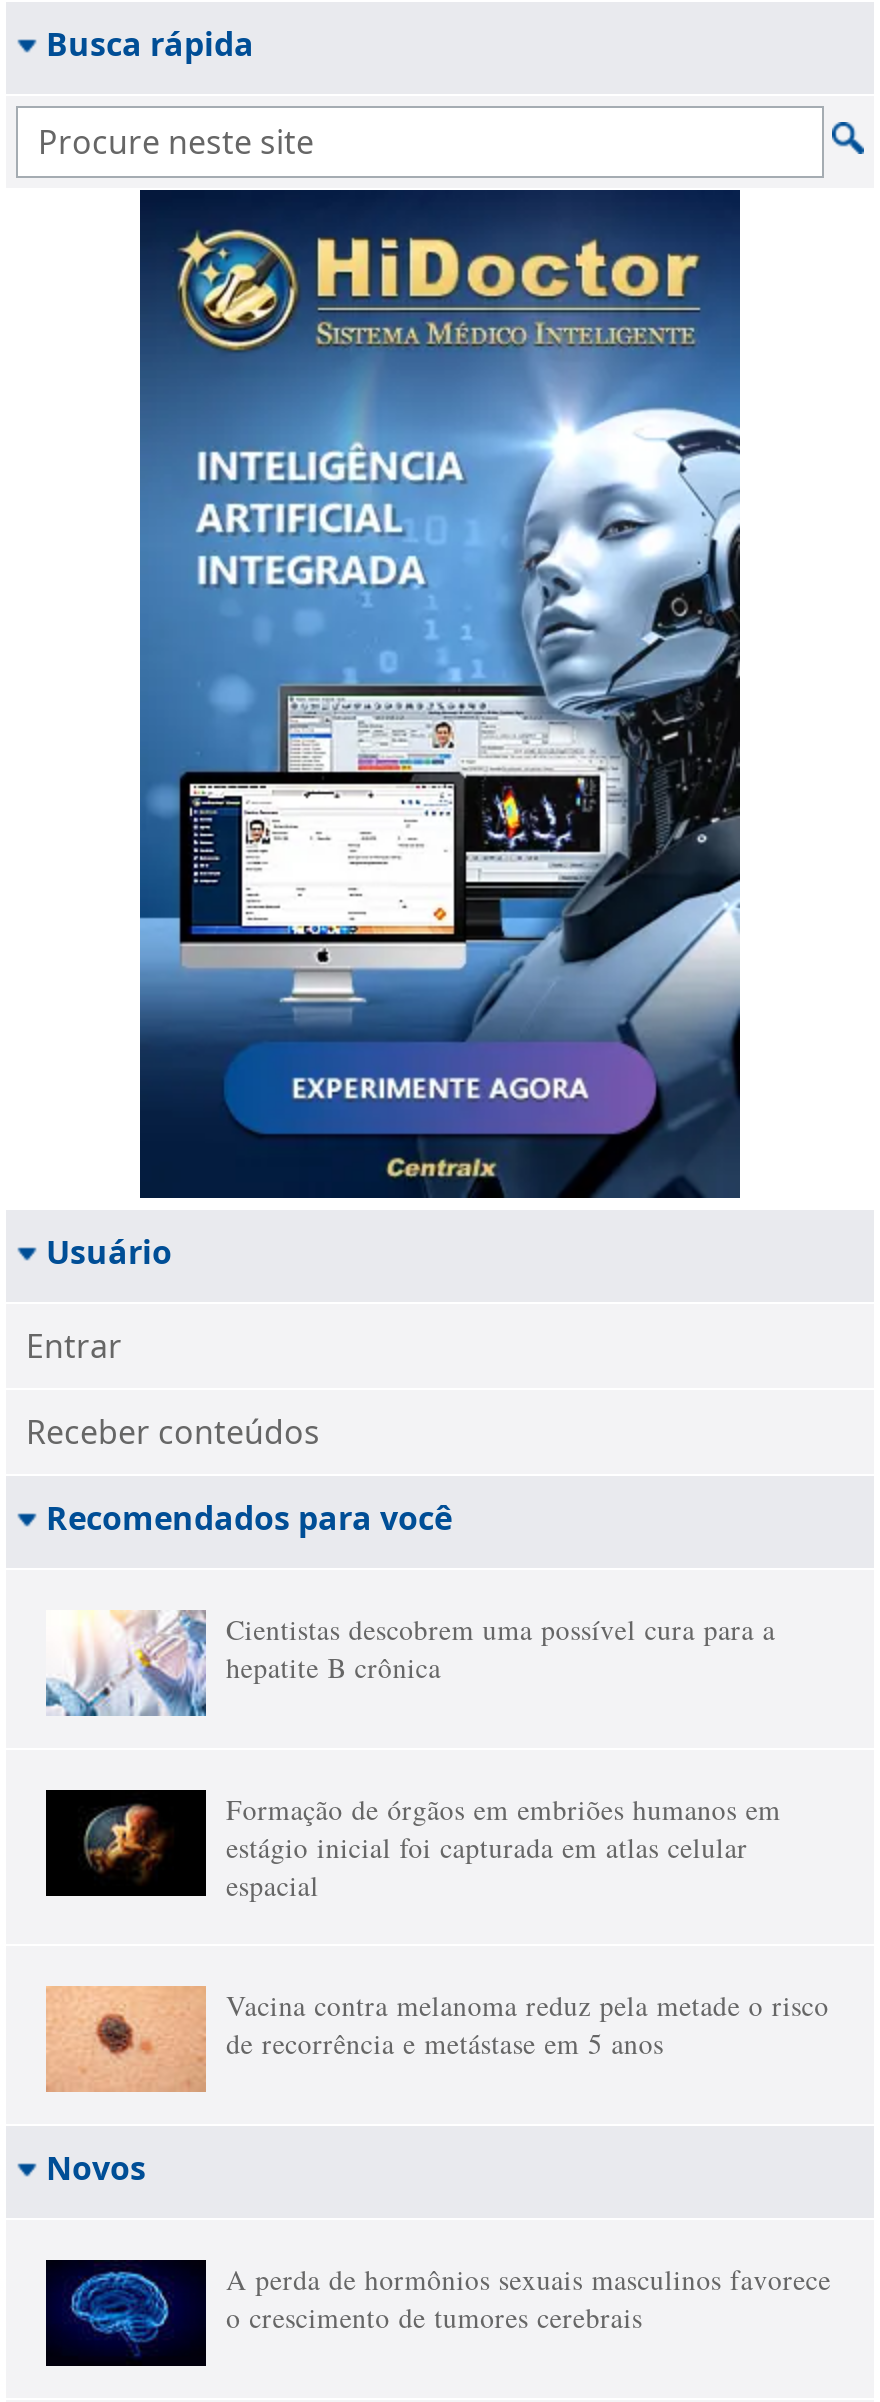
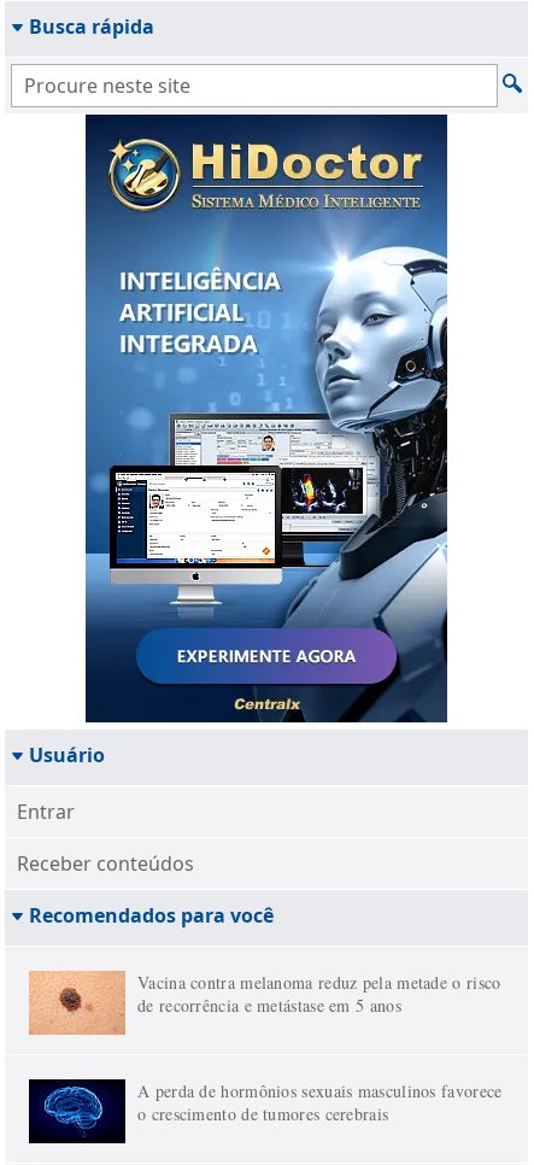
[44,1610,775,1718] [image] | Cientistas descobrem uma possível cura para a | hepatite B crônica -> none
[46,1790,781,1904] [image] | Formação de órgãos em embriões humanos em | estágio inicial foi capturada em atlas celular | espacial -> none
[46,2146,146,2190] Novos -> none

